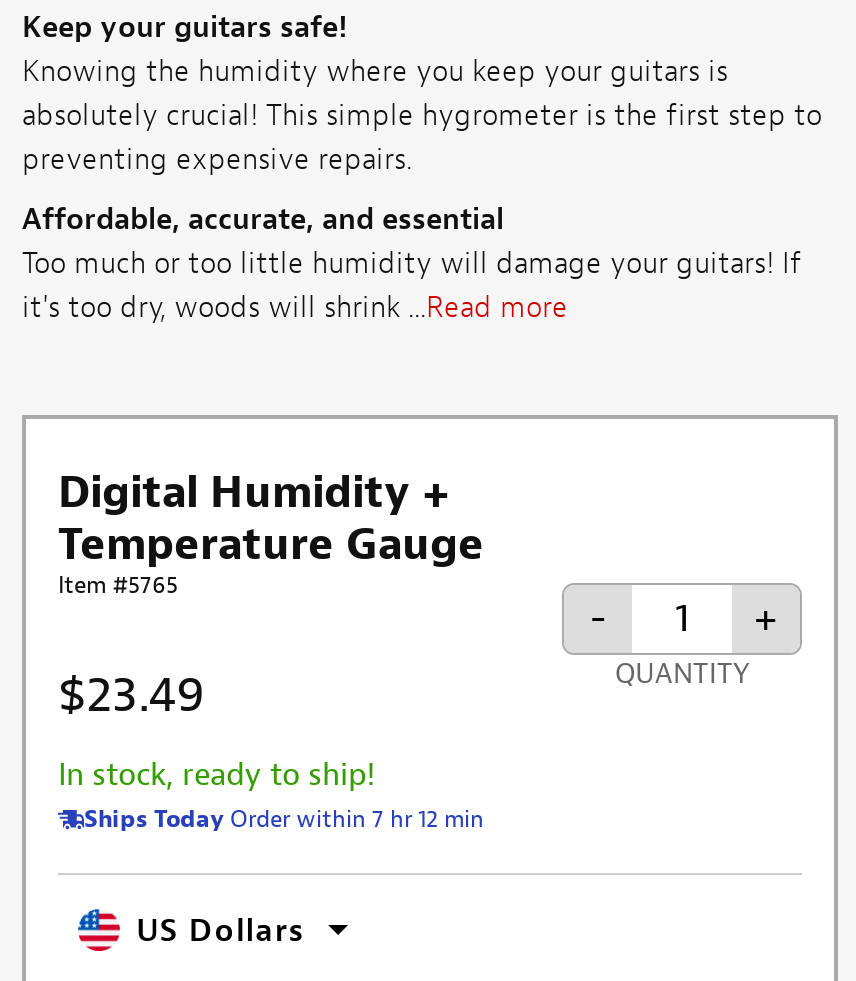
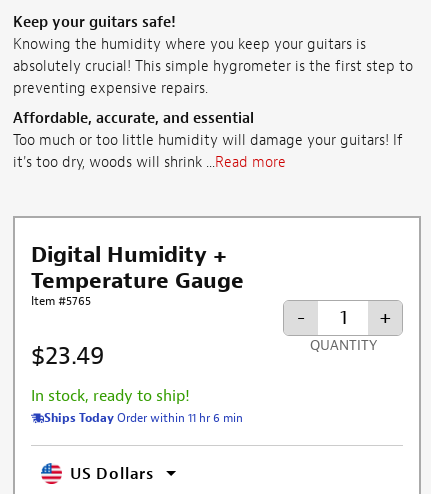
[84,804,484,836] Ships Today Order within 7 hr 12 min -> [44,410,243,426] Ships Today Order within 11 hr 6 min

